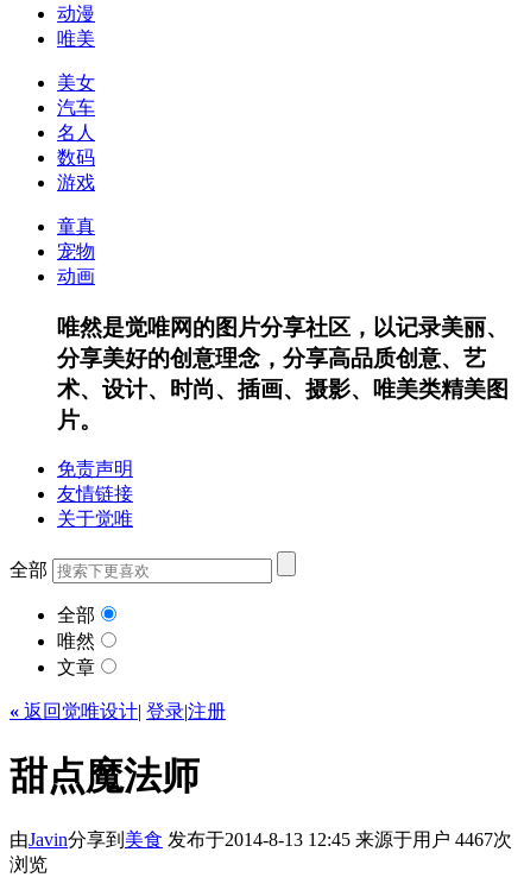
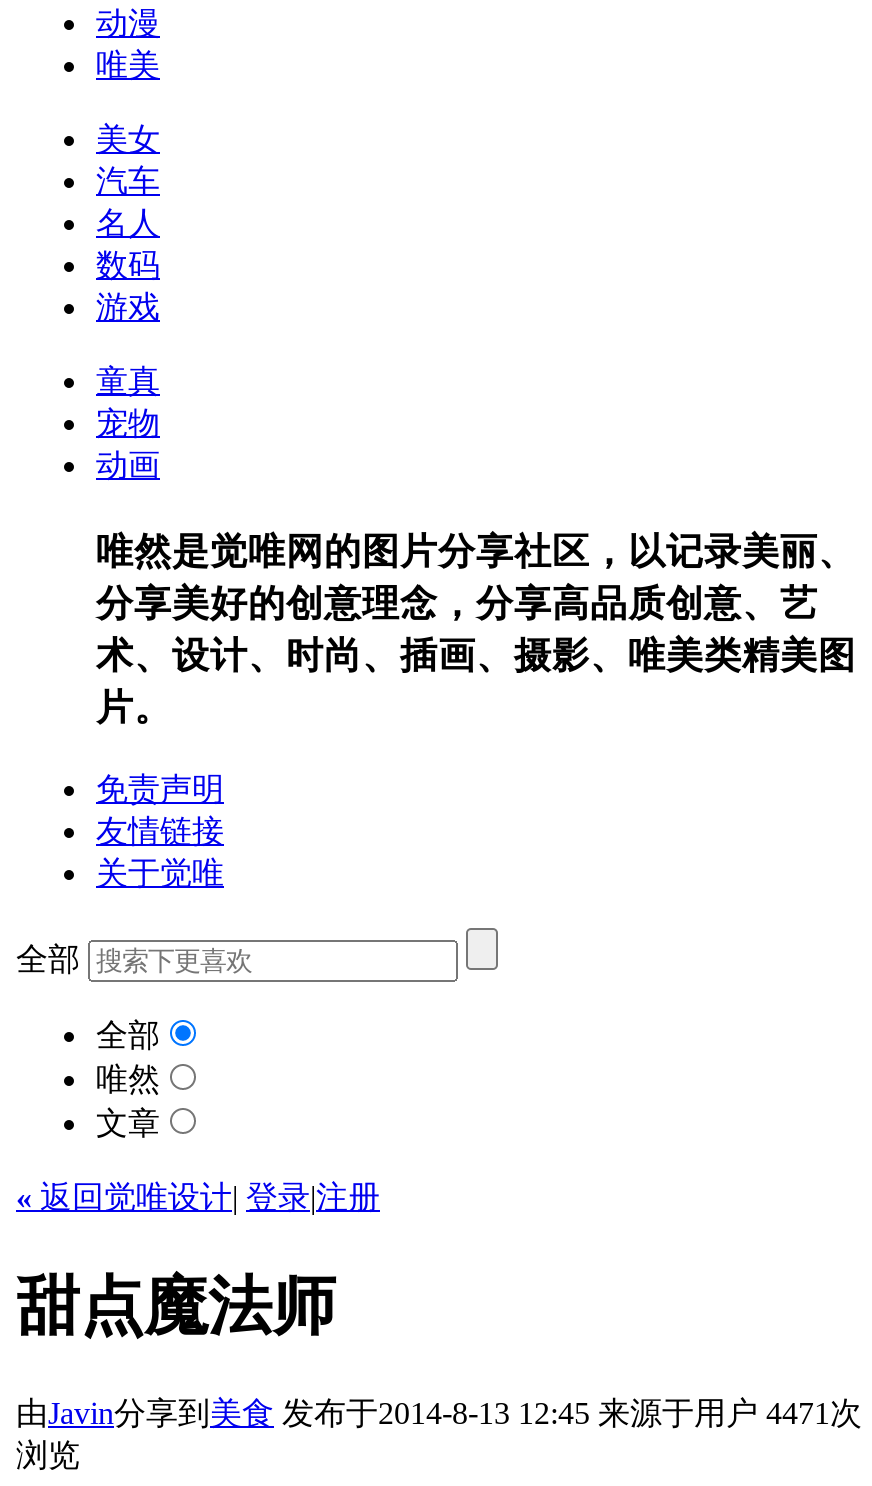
[10,830,512,850] 由Javin分享到美食 发布于2014-8-13 12:45 来源于用户 4467次 -> [16,1397,862,1431] 由Javin分享到美食 发布于2014-8-13 12:45 来源于用户 4471次

